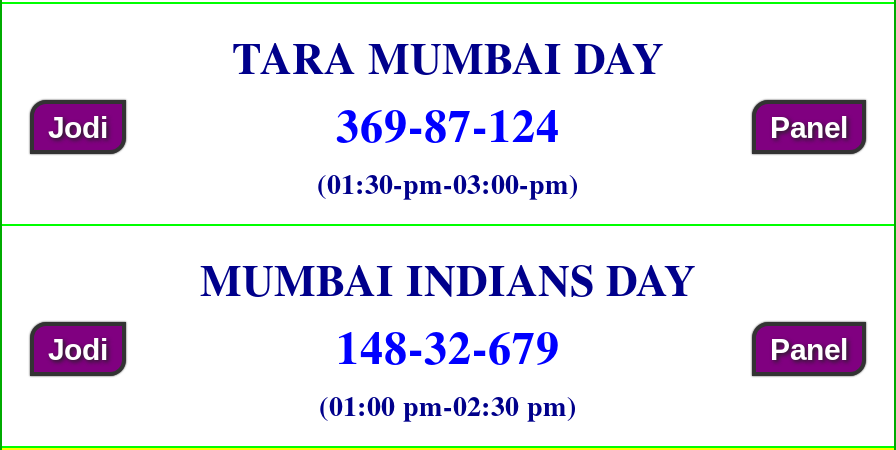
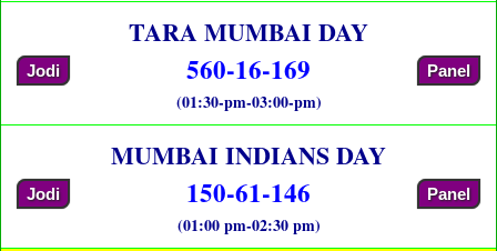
[336,90,560,158] 369-87-124 -> [186,50,311,88] 560-16-169
[336,312,560,380] 148-32-679 -> [186,173,311,211] 150-61-146

